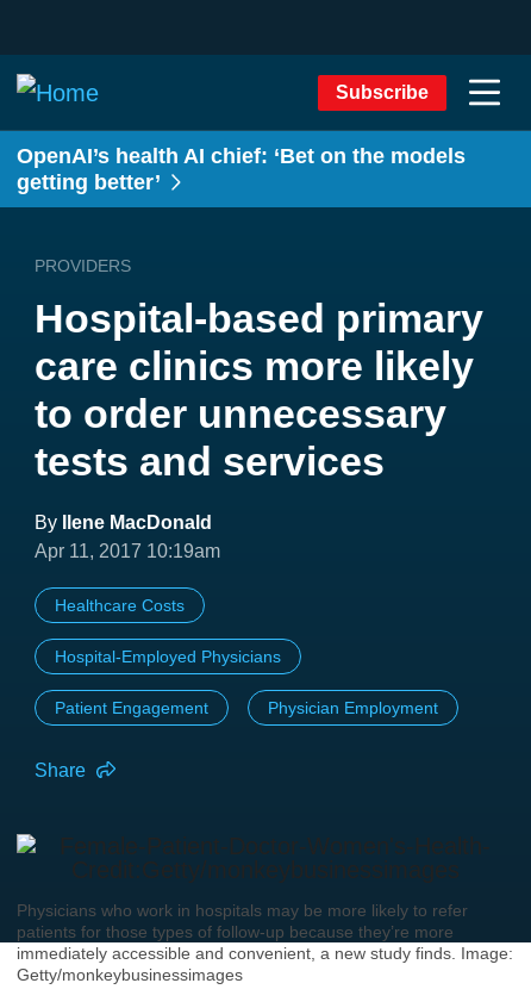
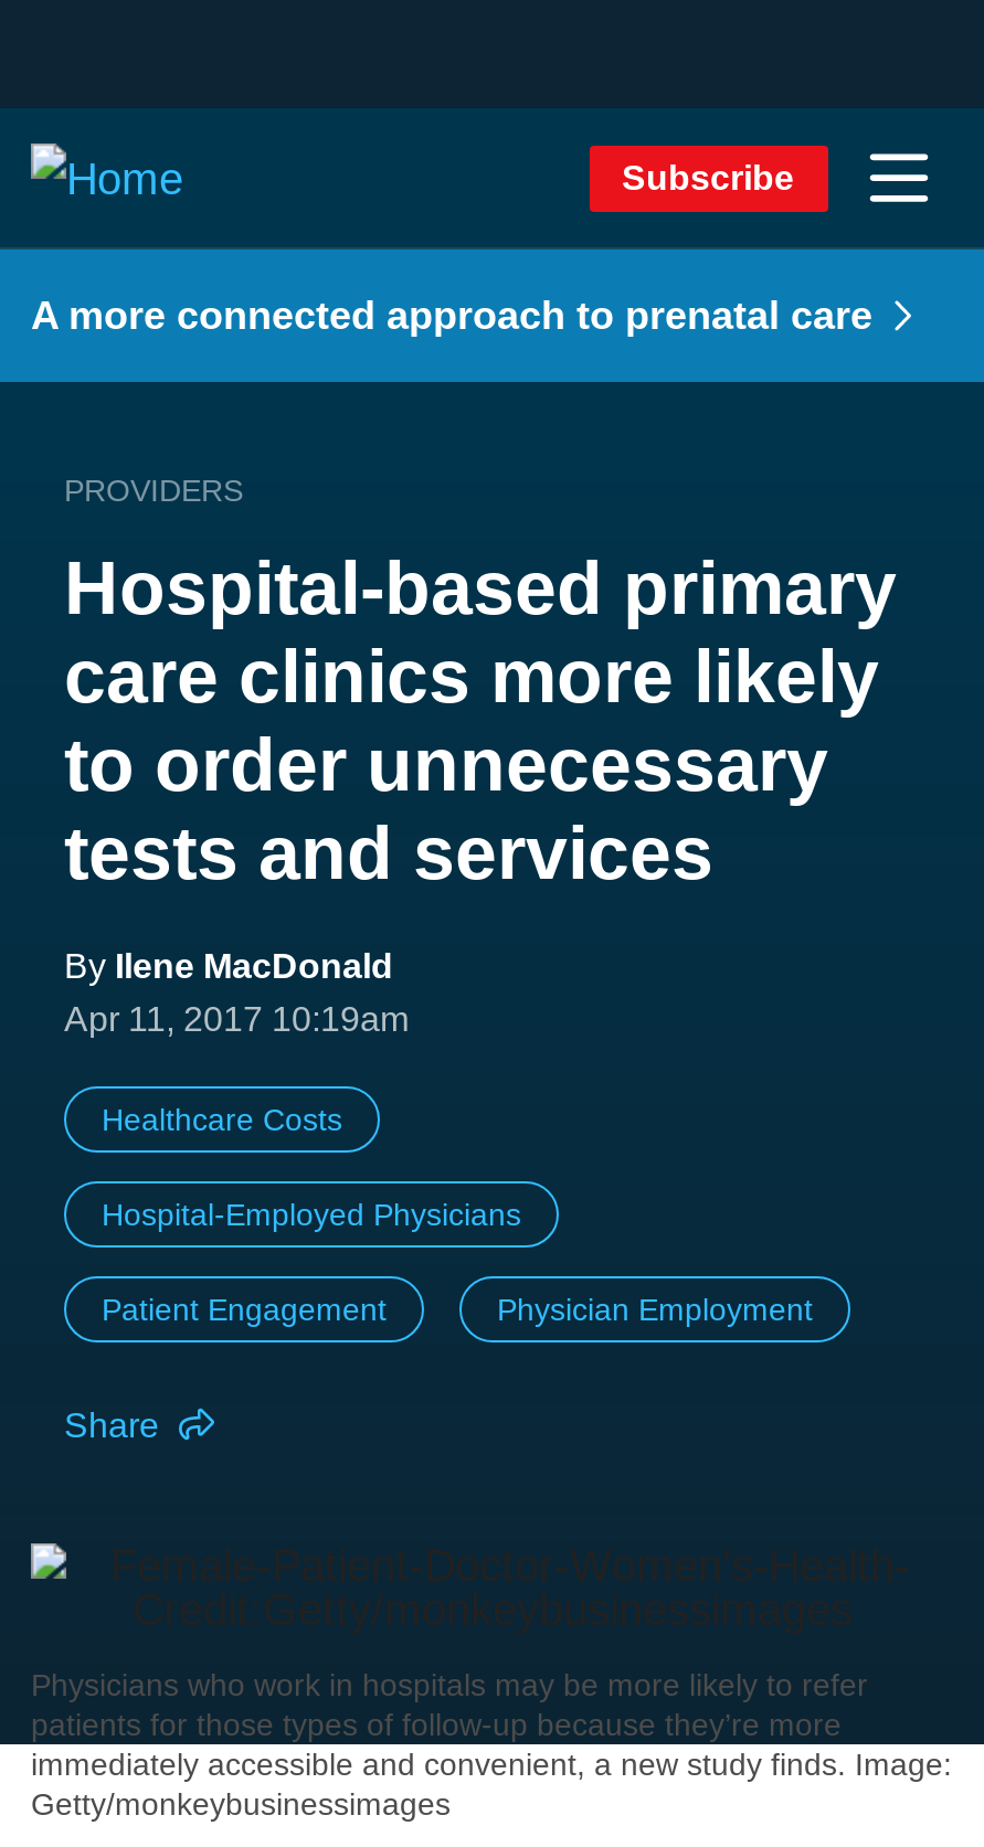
[17,144,466,194] OpenAI’s health AI chief: ‘Bet on the models | getting better’ -> [31,294,884,338] A more connected approach to prenatal care

